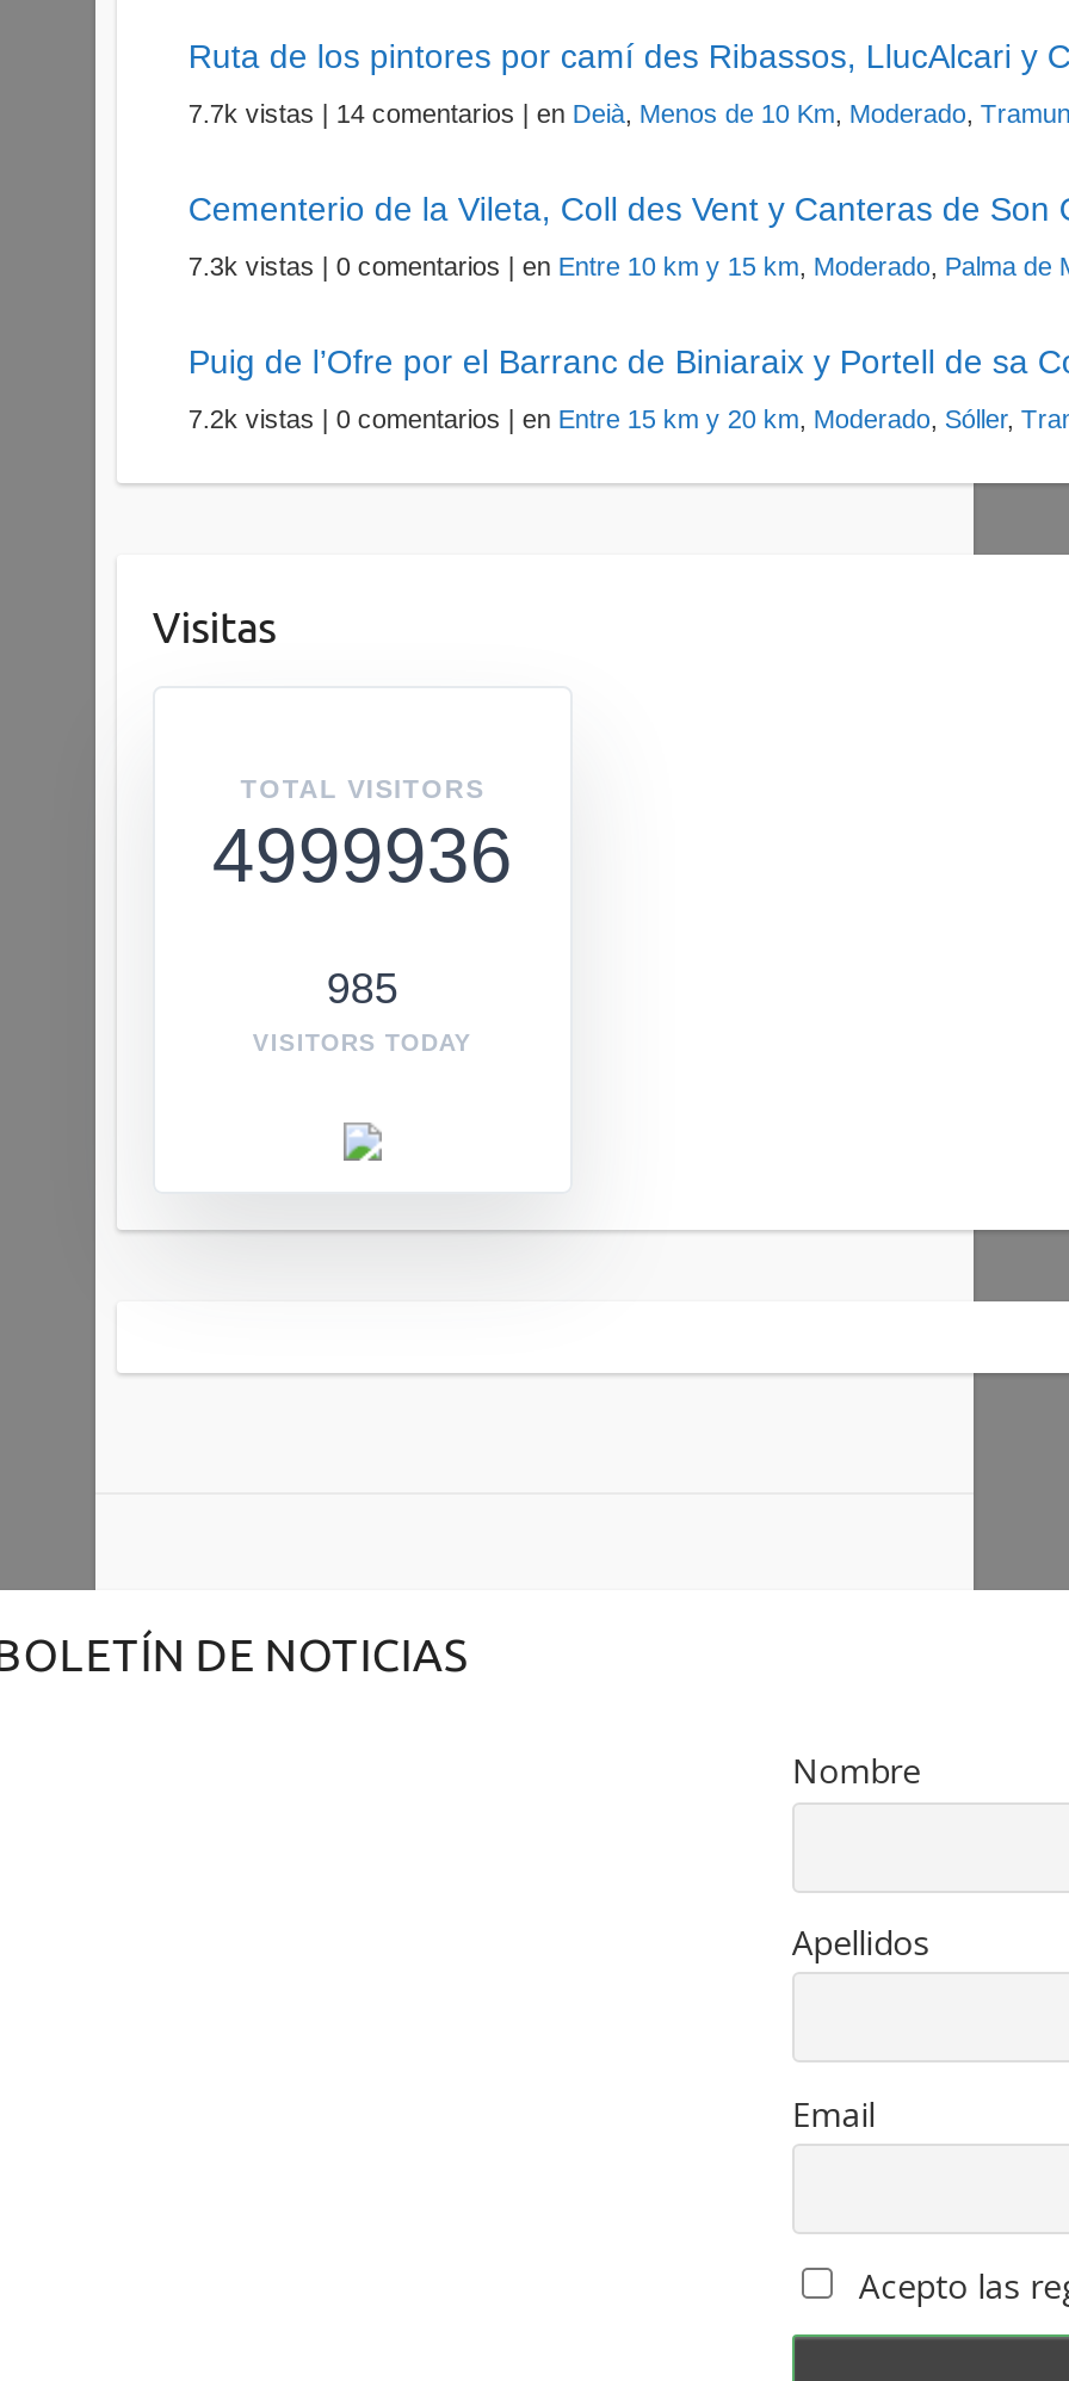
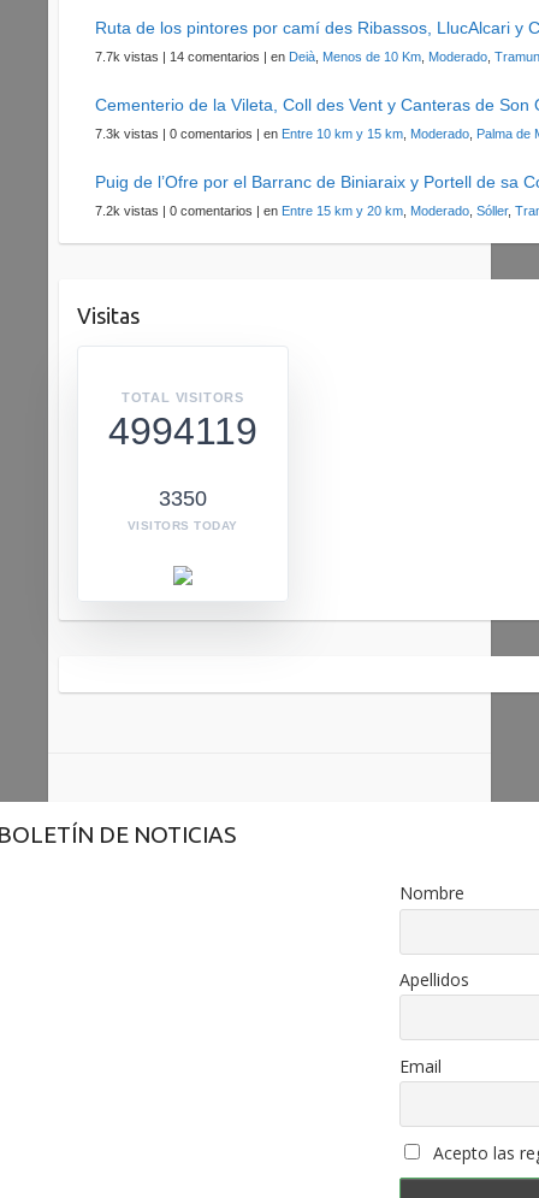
[212,813,513,899] 4999936 -> [108,410,257,453] 4994119
[327,966,398,1013] 985 -> [159,487,207,511] 3350

